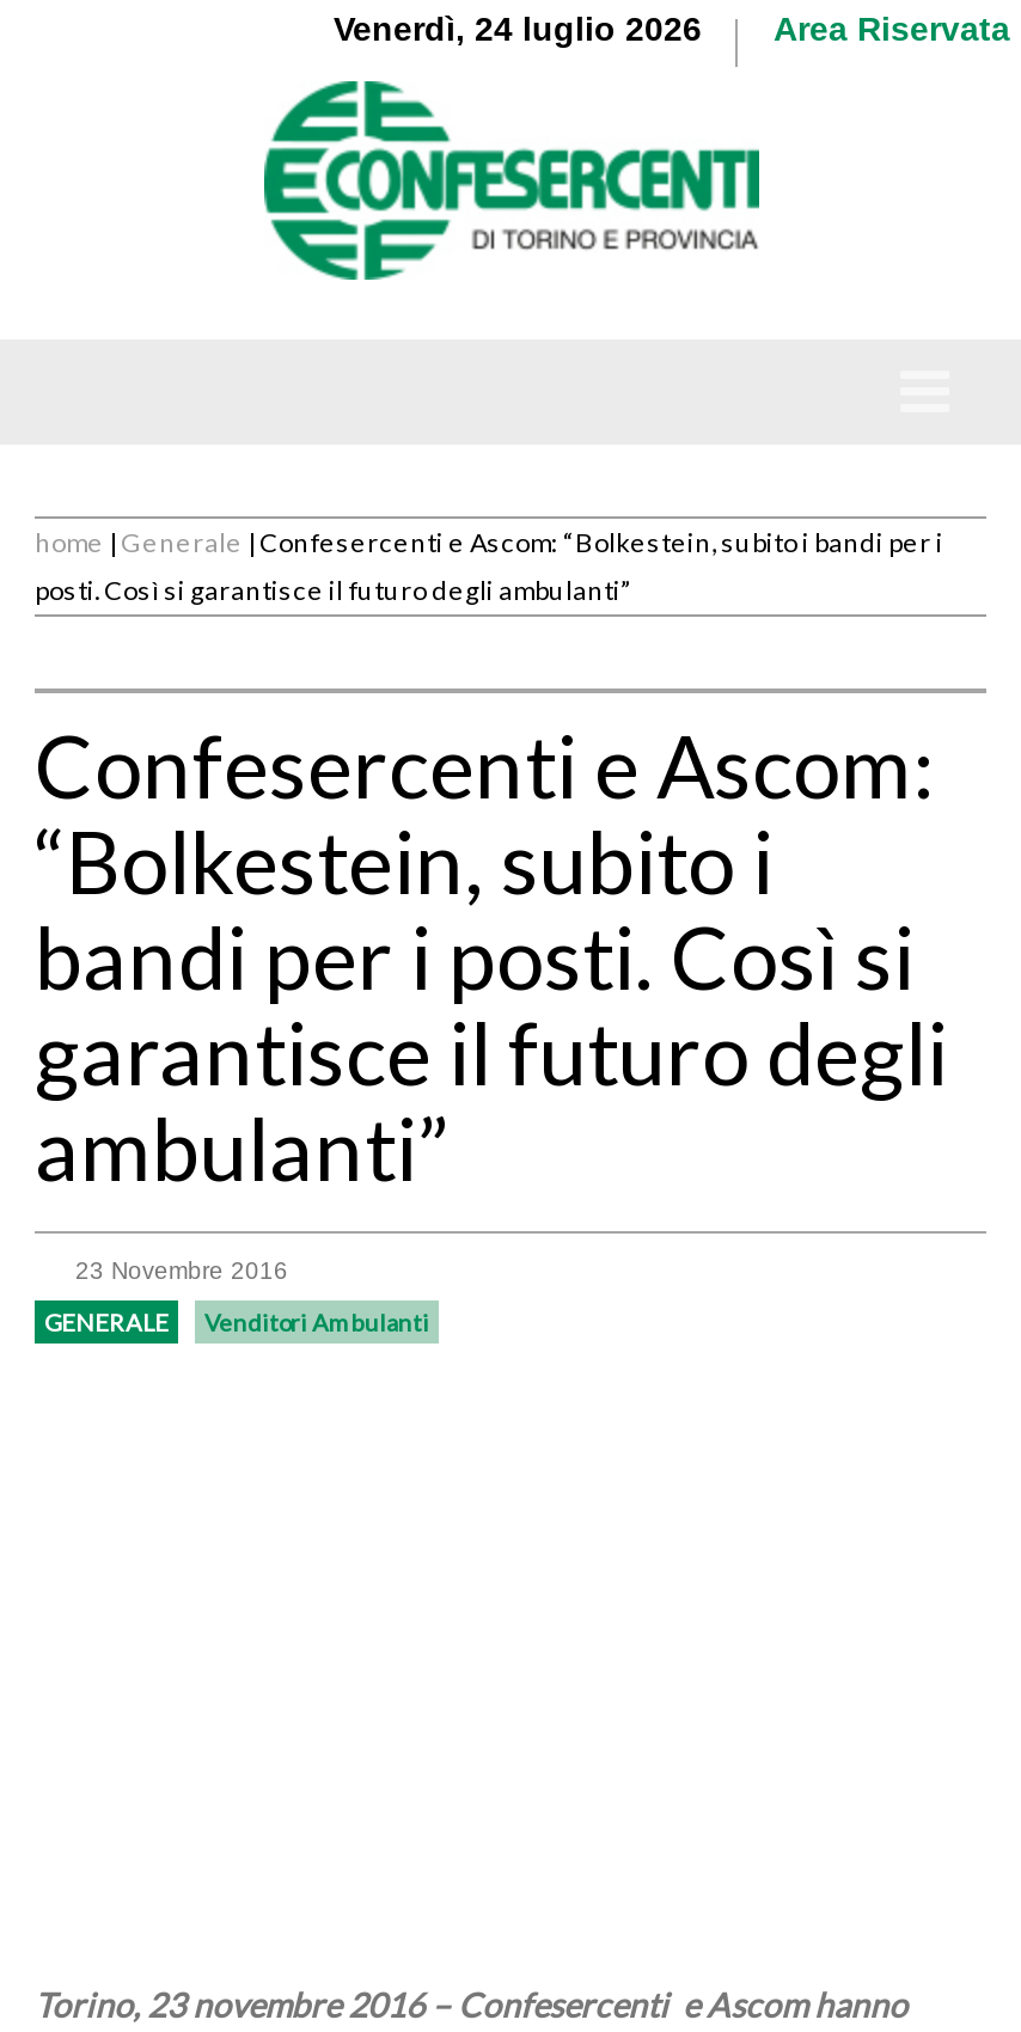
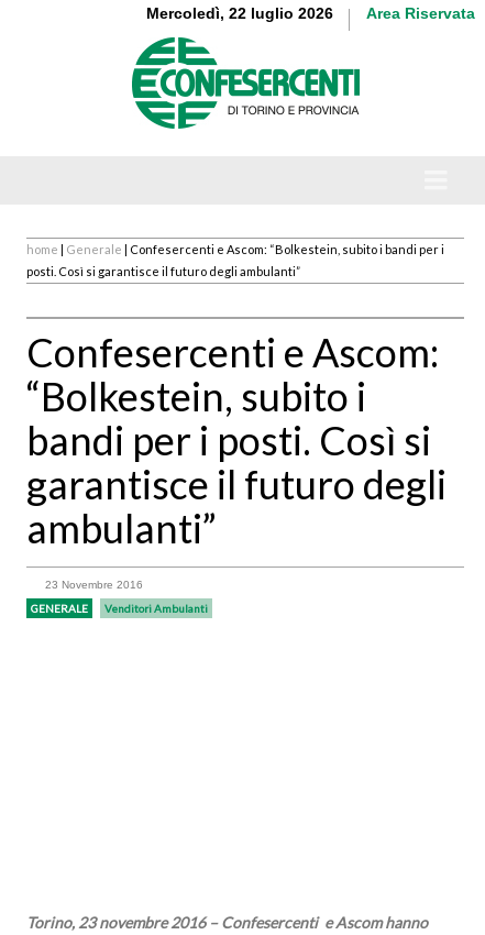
[334,10,702,48] Venerdì, 24 luglio 2026 -> [146,4,333,22] Mercoledì, 22 luglio 2026

